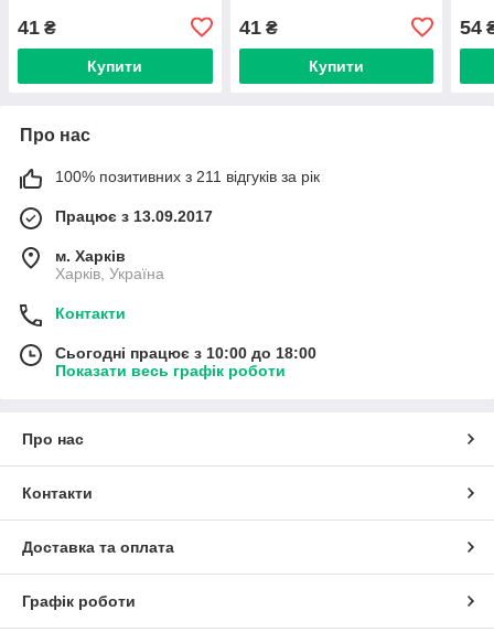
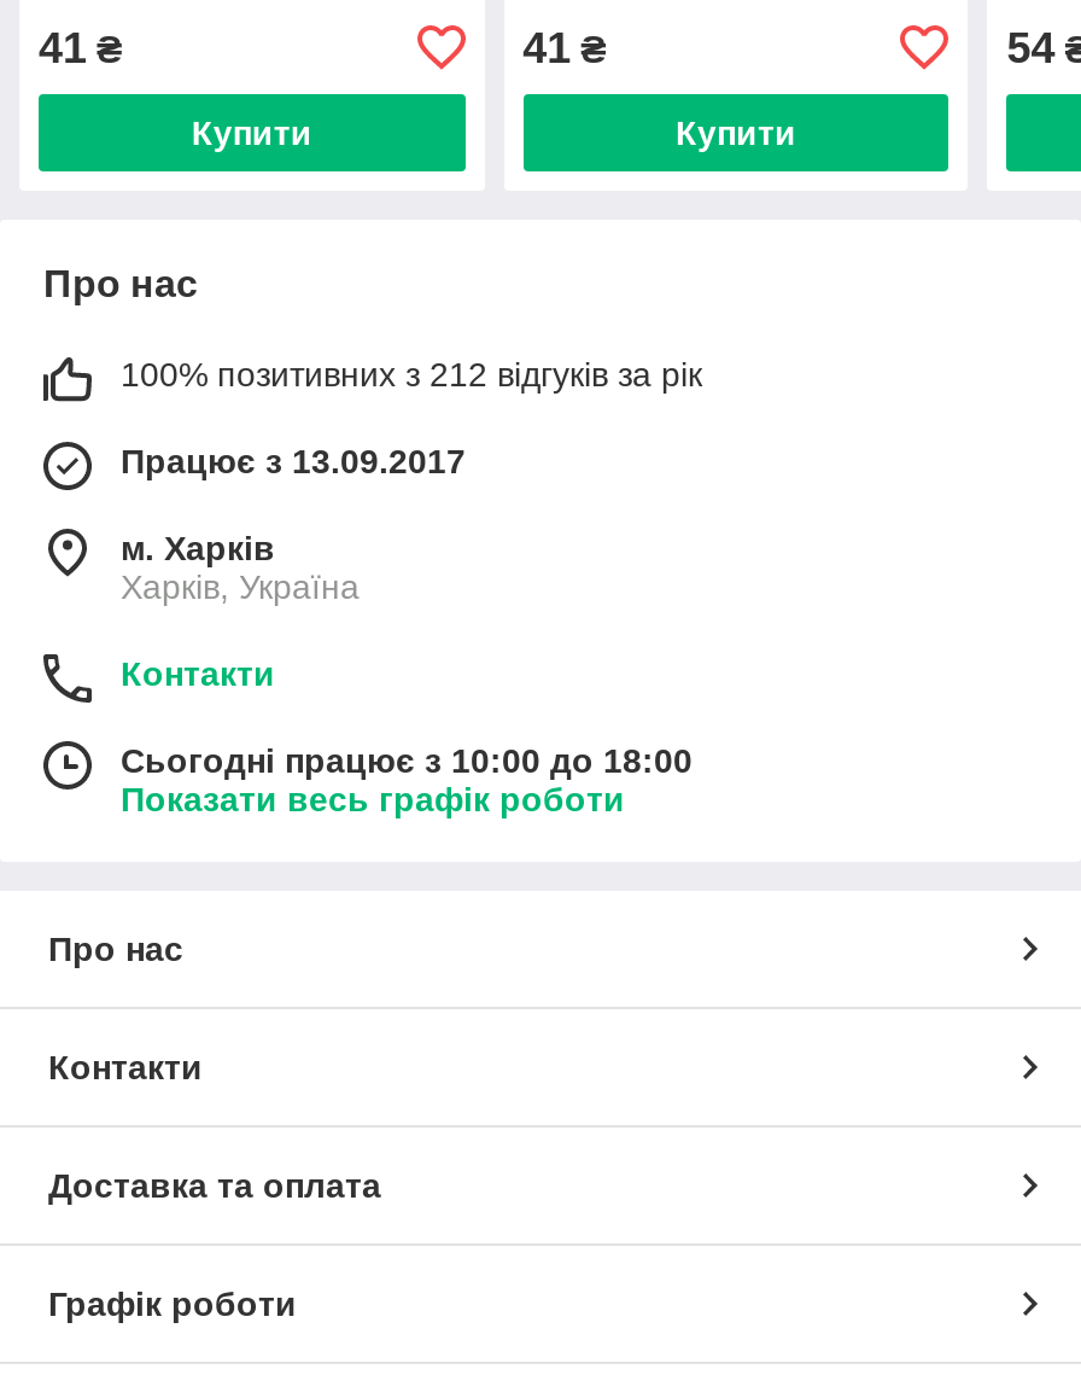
[55,167,320,185] 100% позитивних з 211 відгуків за рік -> [121,354,702,393] 100% позитивних з 212 відгуків за рік

